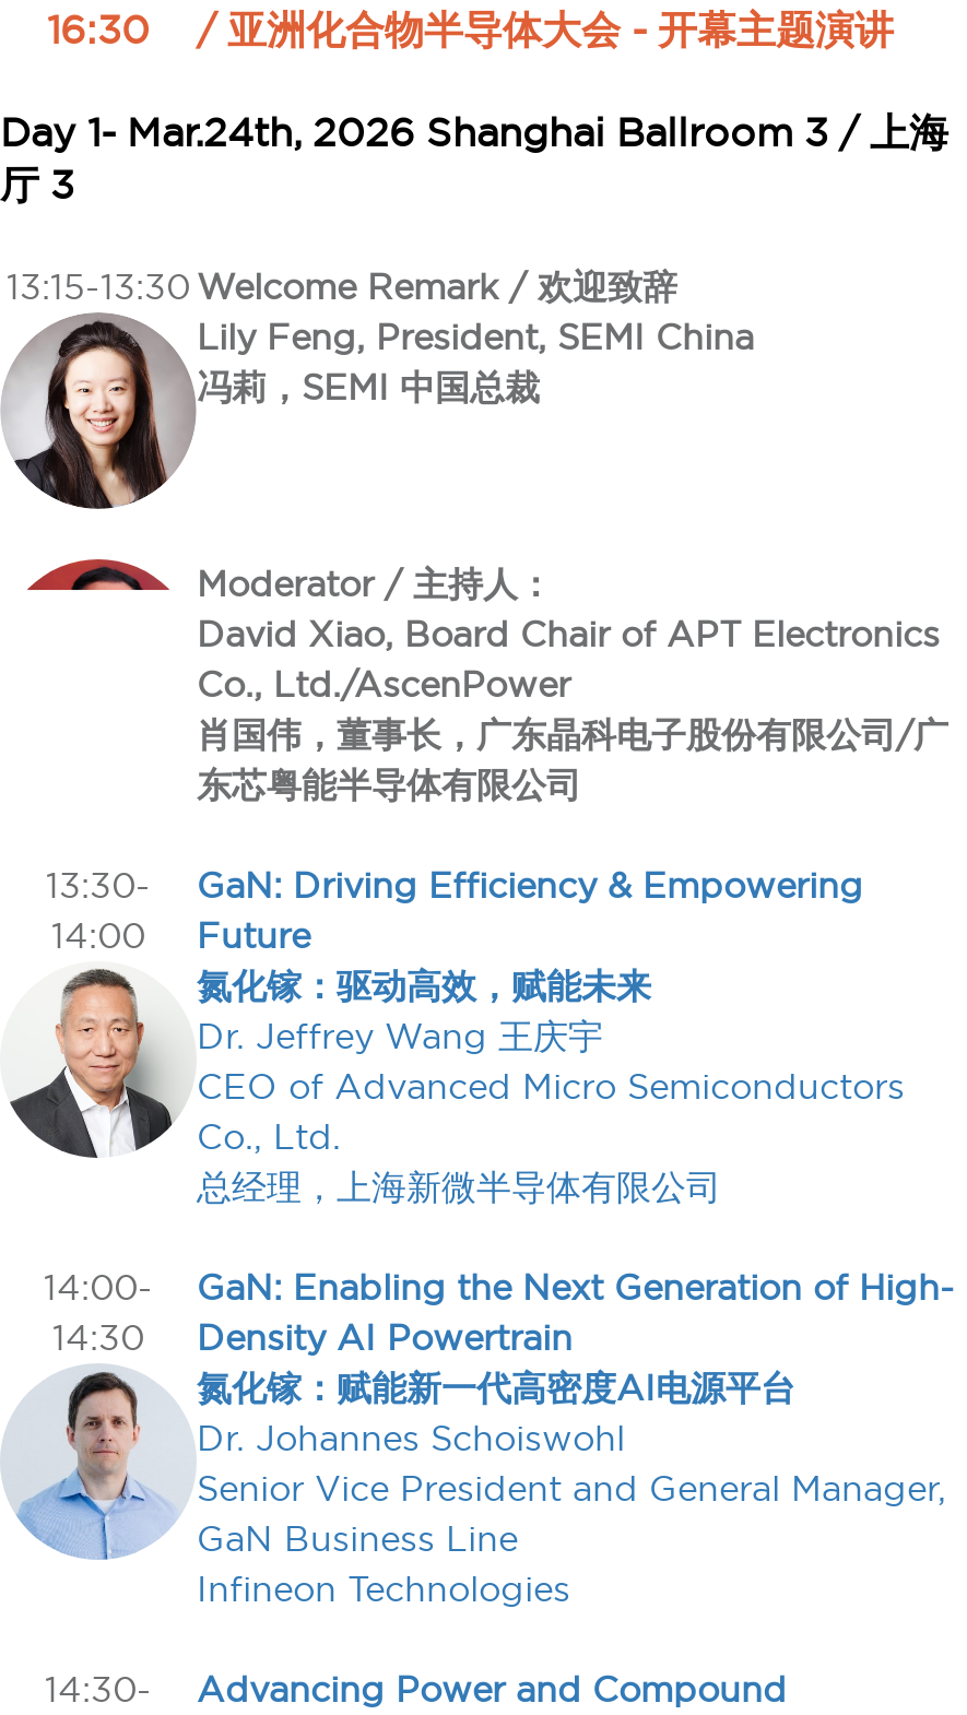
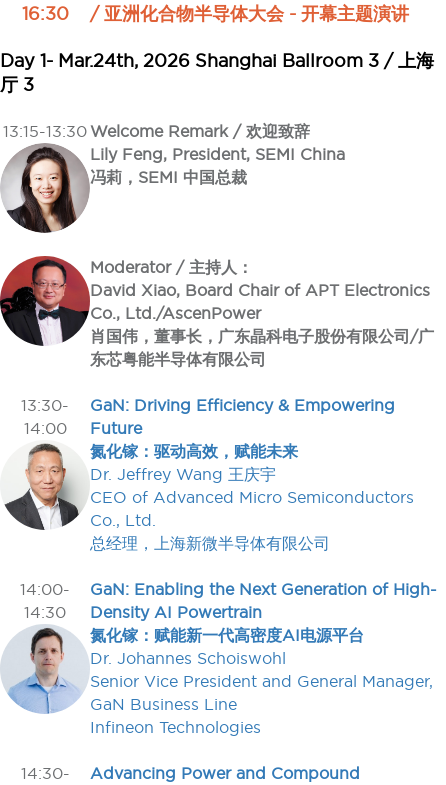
none -> [3,270,87,347] [image]

